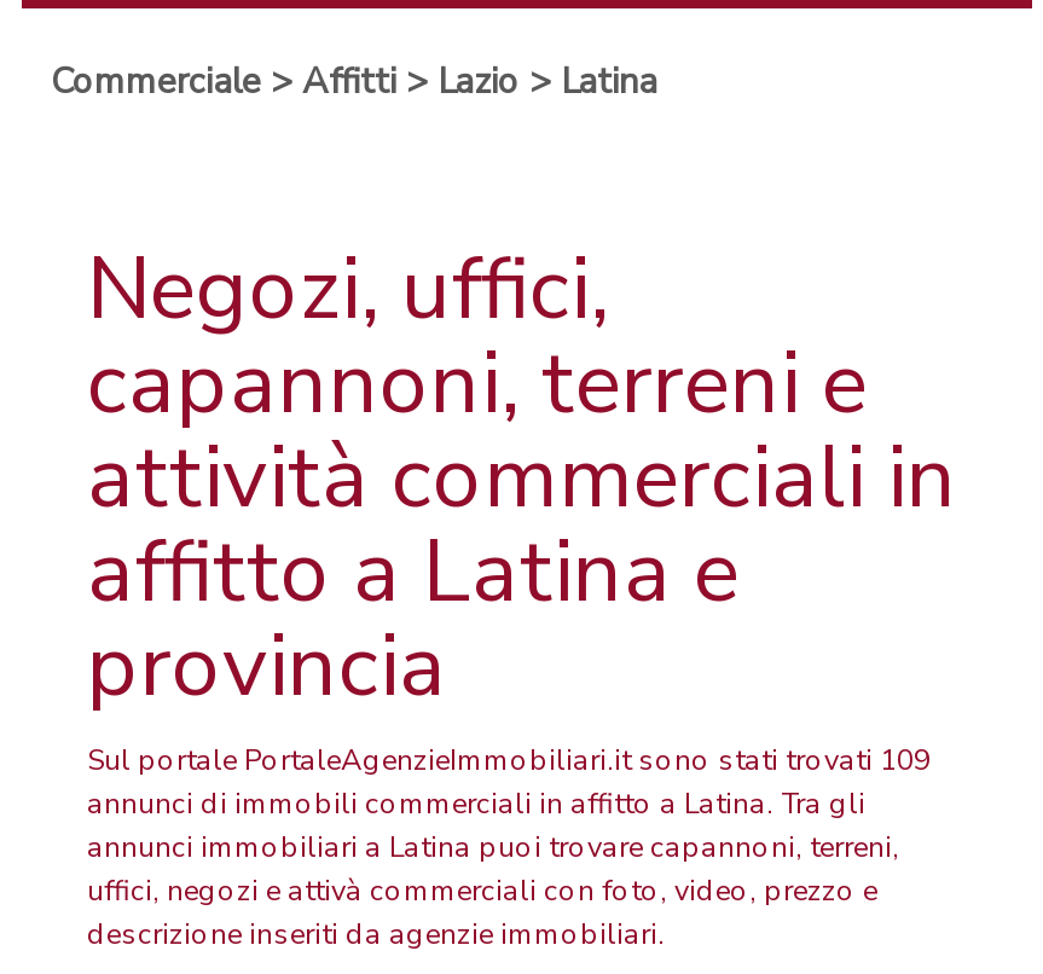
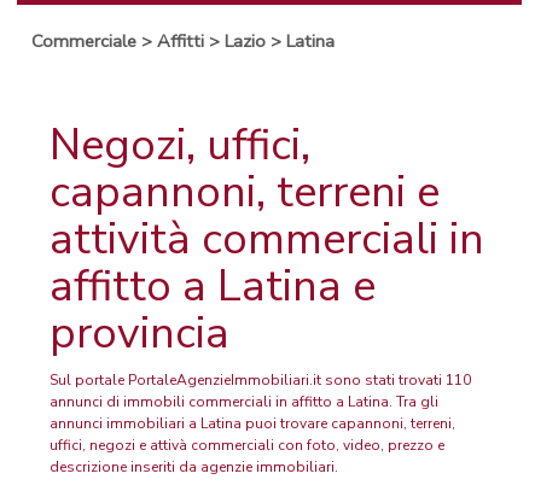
[87,741,931,780] Sul portale PortaleAgenzieImmobiliari.it sono stati trovati 109 -> [50,371,471,390] Sul portale PortaleAgenzieImmobiliari.it sono stati trovati 110

